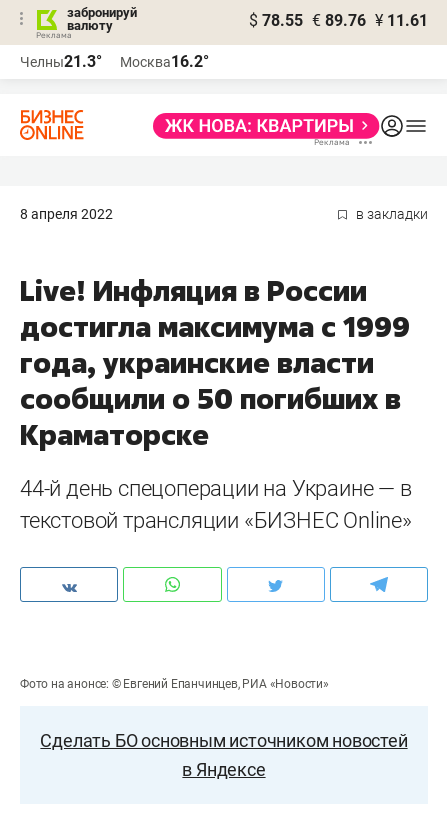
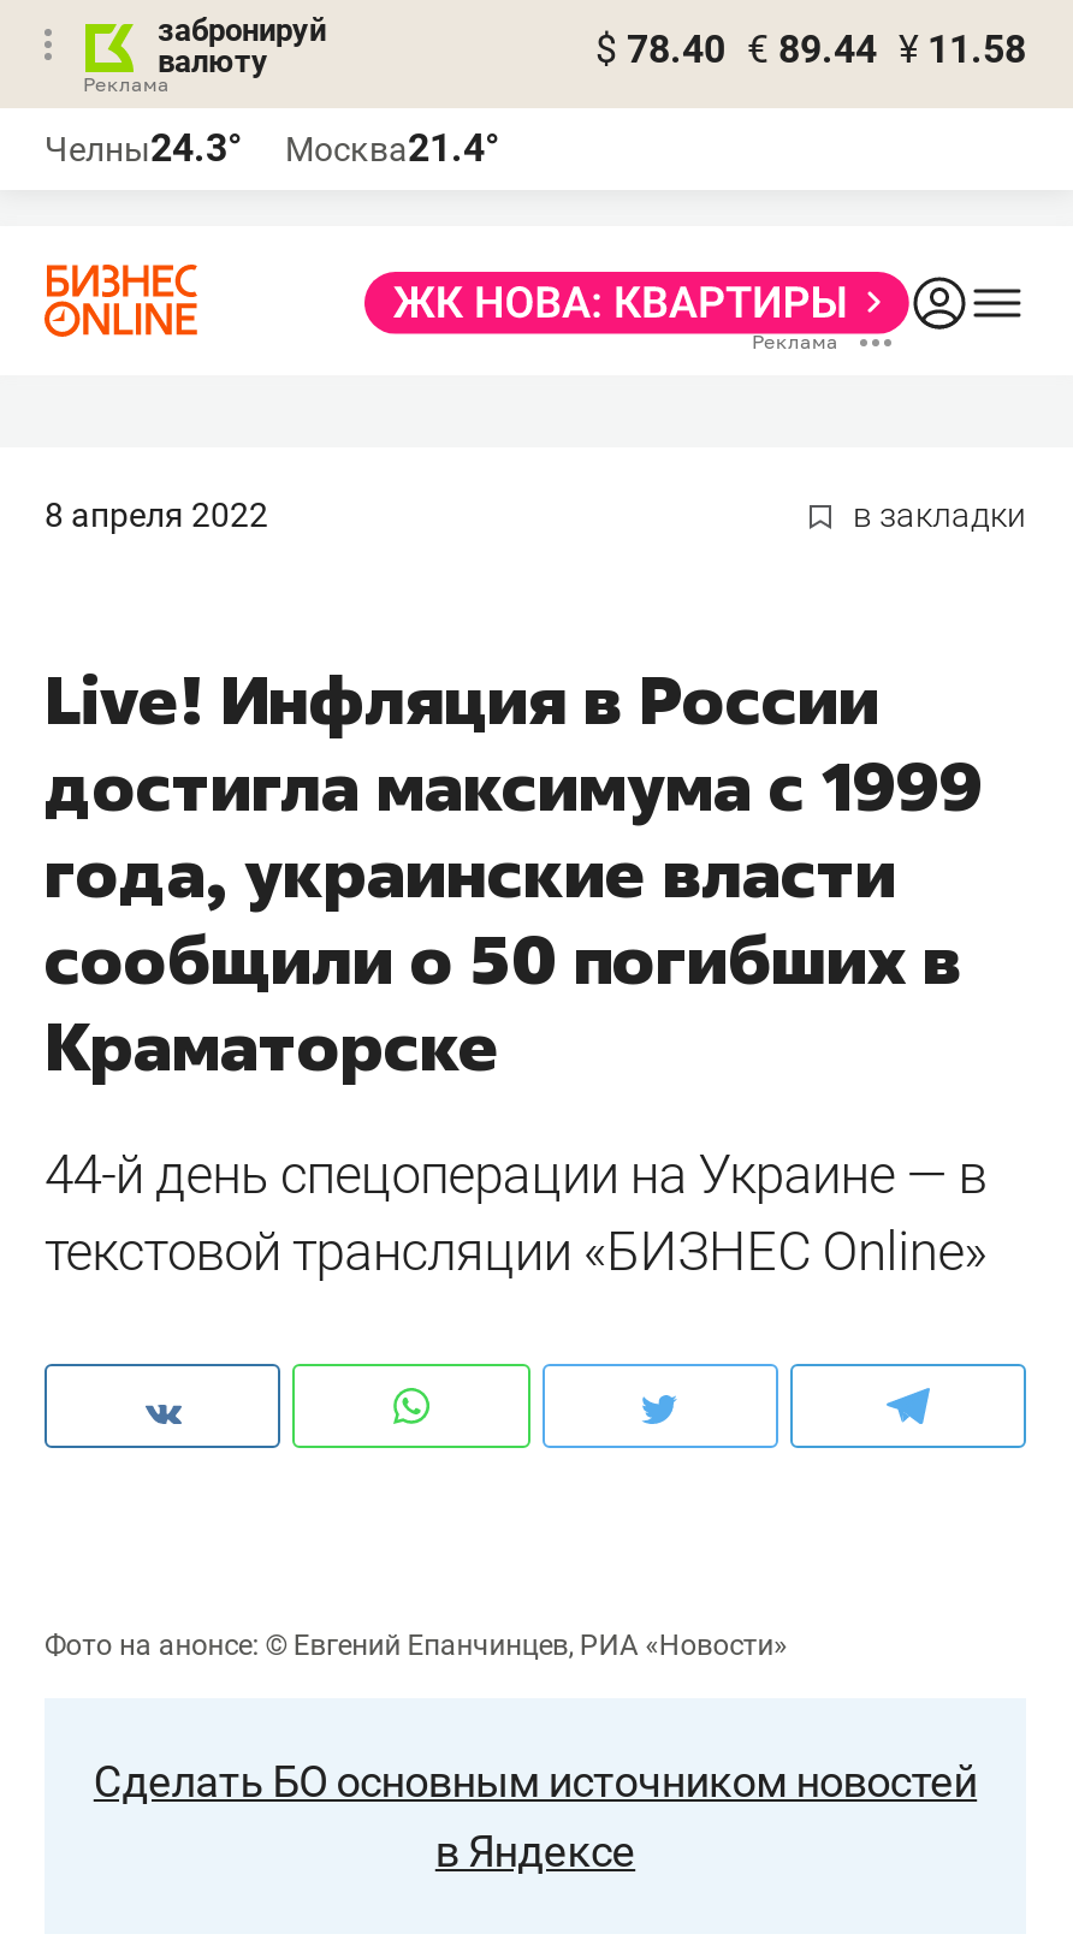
[249,11,428,30] $ 78.55 € 89.76 ¥ 11.61 -> [595,26,1026,72] $ 78.40 € 89.44 ¥ 11.58
[20,52,102,71] Челны21.3° -> [45,125,242,171] Челны24.3°
[120,52,209,71] Москва16.2° -> [285,125,499,171] Москва21.4°

